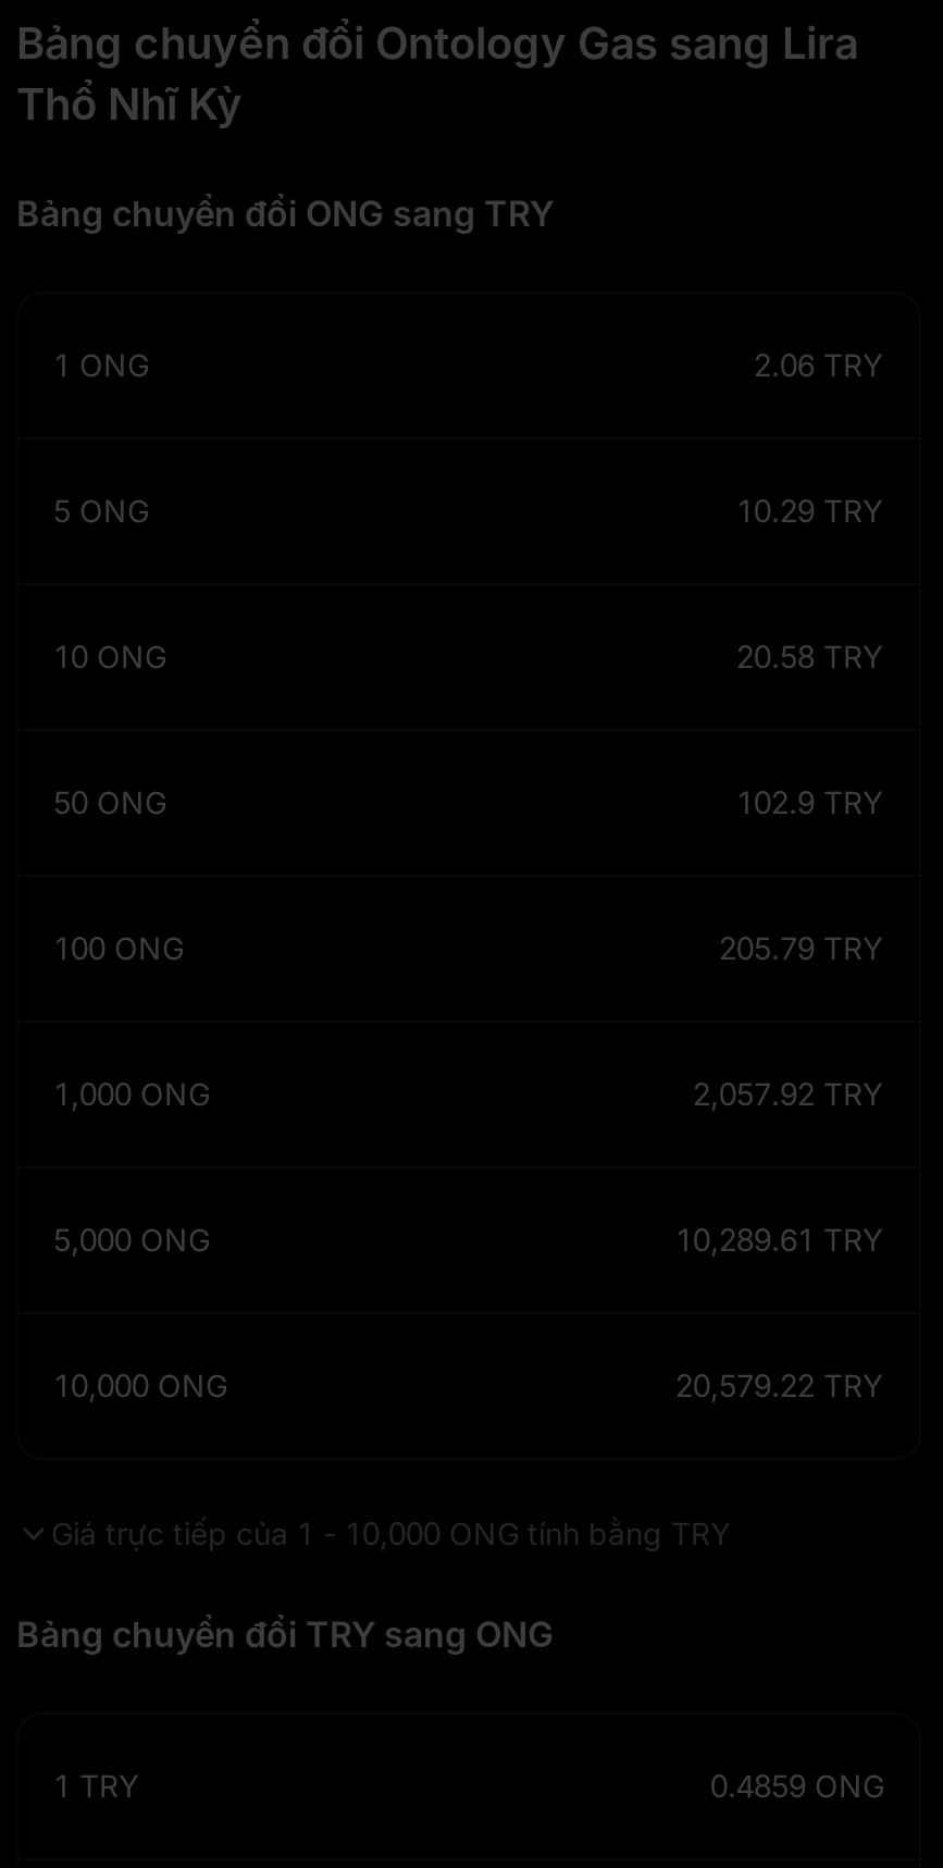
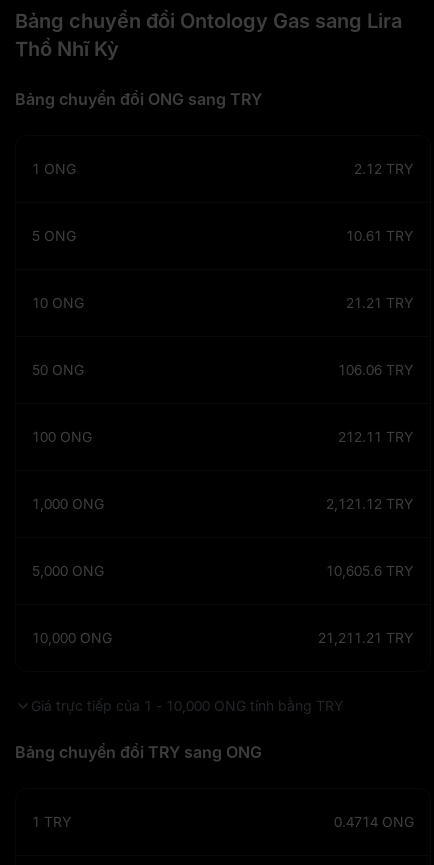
[754,346,884,383] 2.06 TRY -> [354,160,414,177] 2.12 TRY
[736,492,884,529] 10.29 TRY -> [346,227,414,244] 10.61 TRY
[736,638,884,675] 20.58 TRY -> [346,294,414,311] 21.21 TRY
[736,783,884,820] 102.9 TRY -> [338,361,414,378] 106.06 TRY
[719,929,884,966] 205.79 TRY -> [338,428,414,445] 212.11 TRY
[693,1075,884,1112] 2,057.92 TRY -> [326,495,414,512] 2,121.12 TRY
[675,1221,884,1258] 10,289.61 TRY -> [326,562,414,579] 10,605.6 TRY
[675,1366,884,1403] 20,579.22 TRY -> [318,629,414,646] 21,211.21 TRY
[710,1767,884,1804] 0.4859 ONG -> [334,813,414,830] 0.4714 ONG

